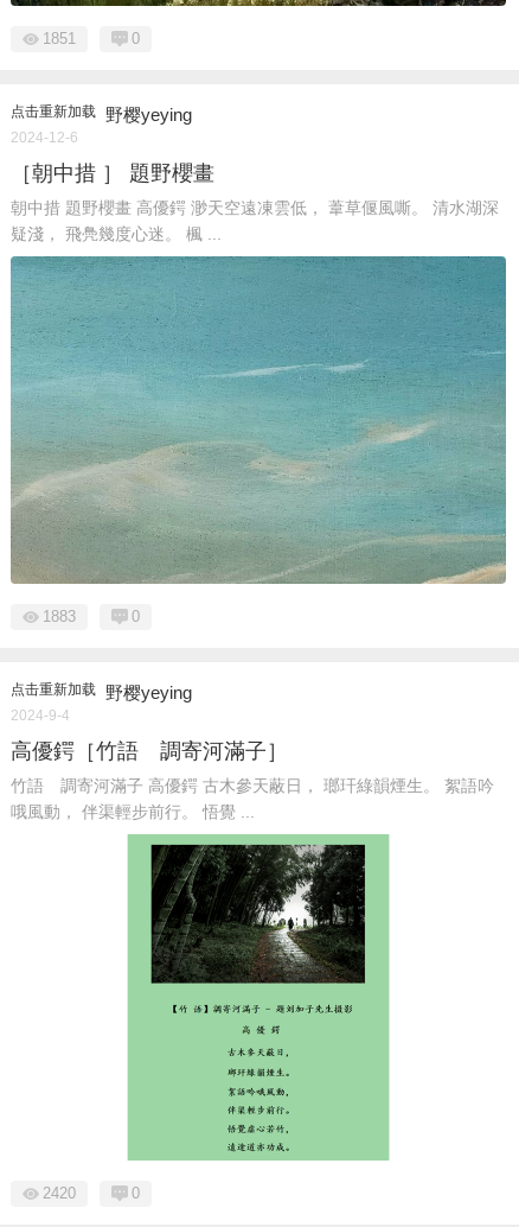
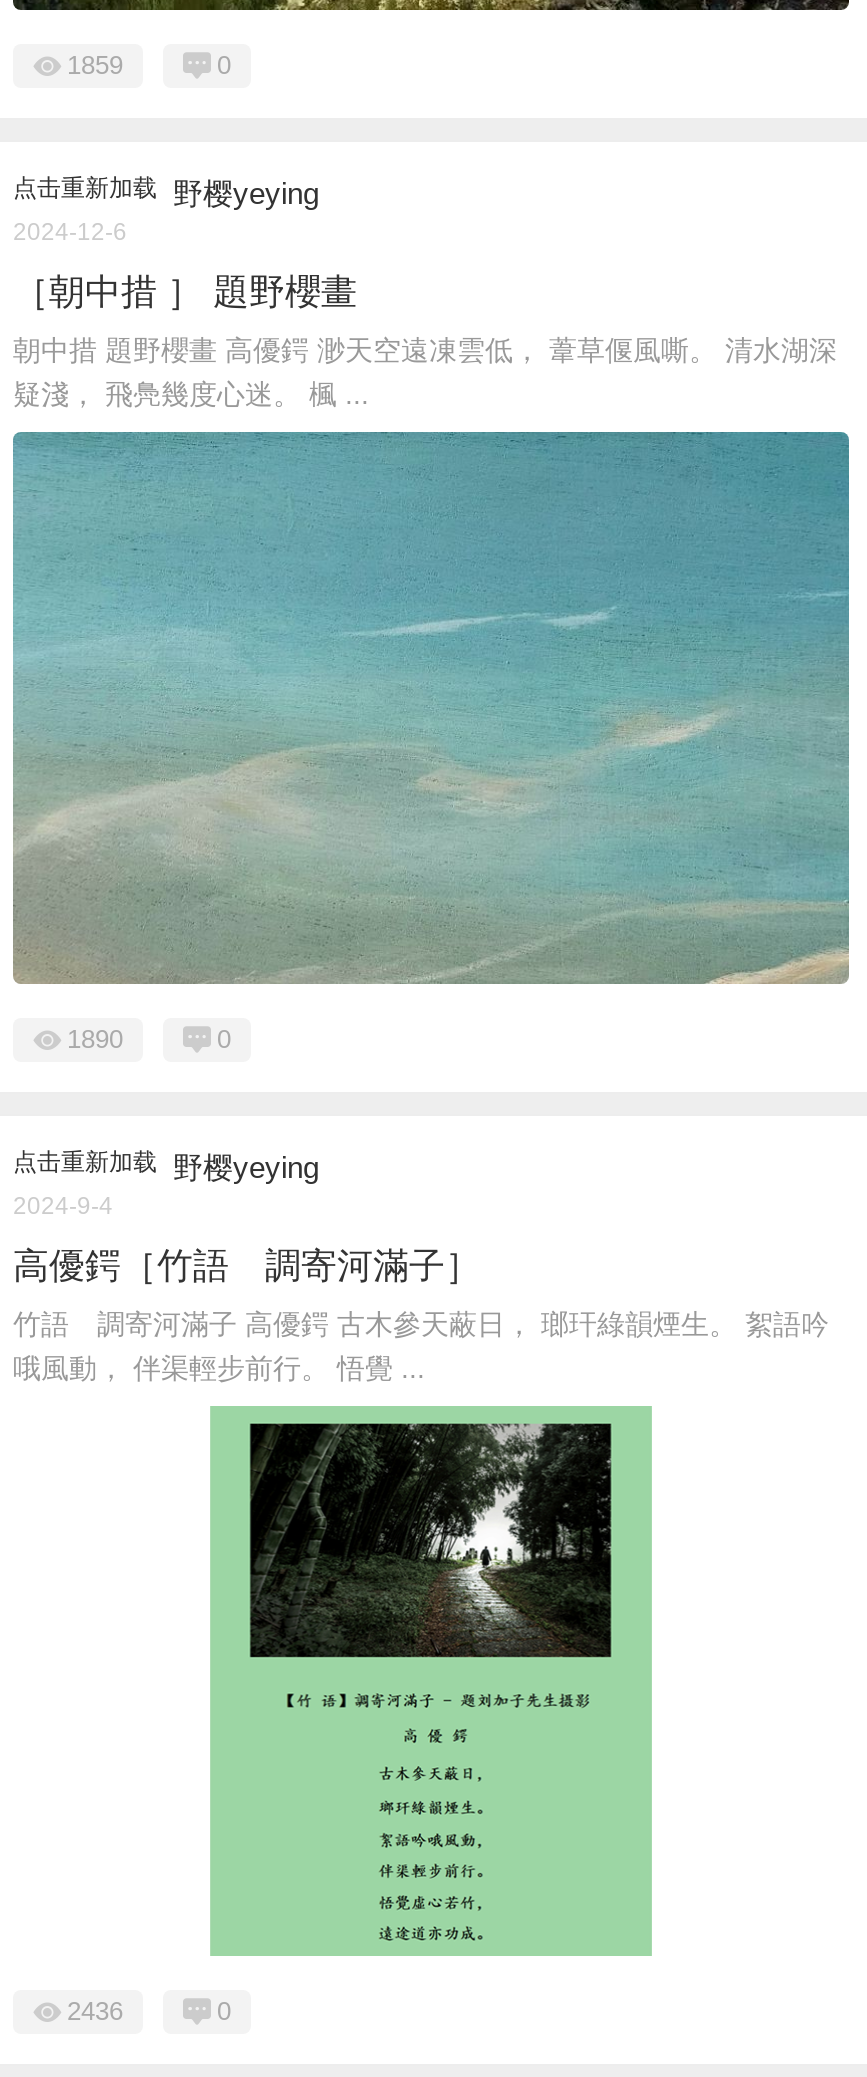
[43,29,76,47] 1851 -> [67,49,123,79] 1859
[43,607,76,625] 1883 -> [67,1023,123,1053] 1890
[43,1185,76,1203] 2420 -> [67,1997,123,2027] 2436

